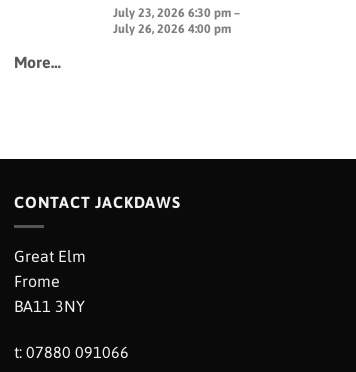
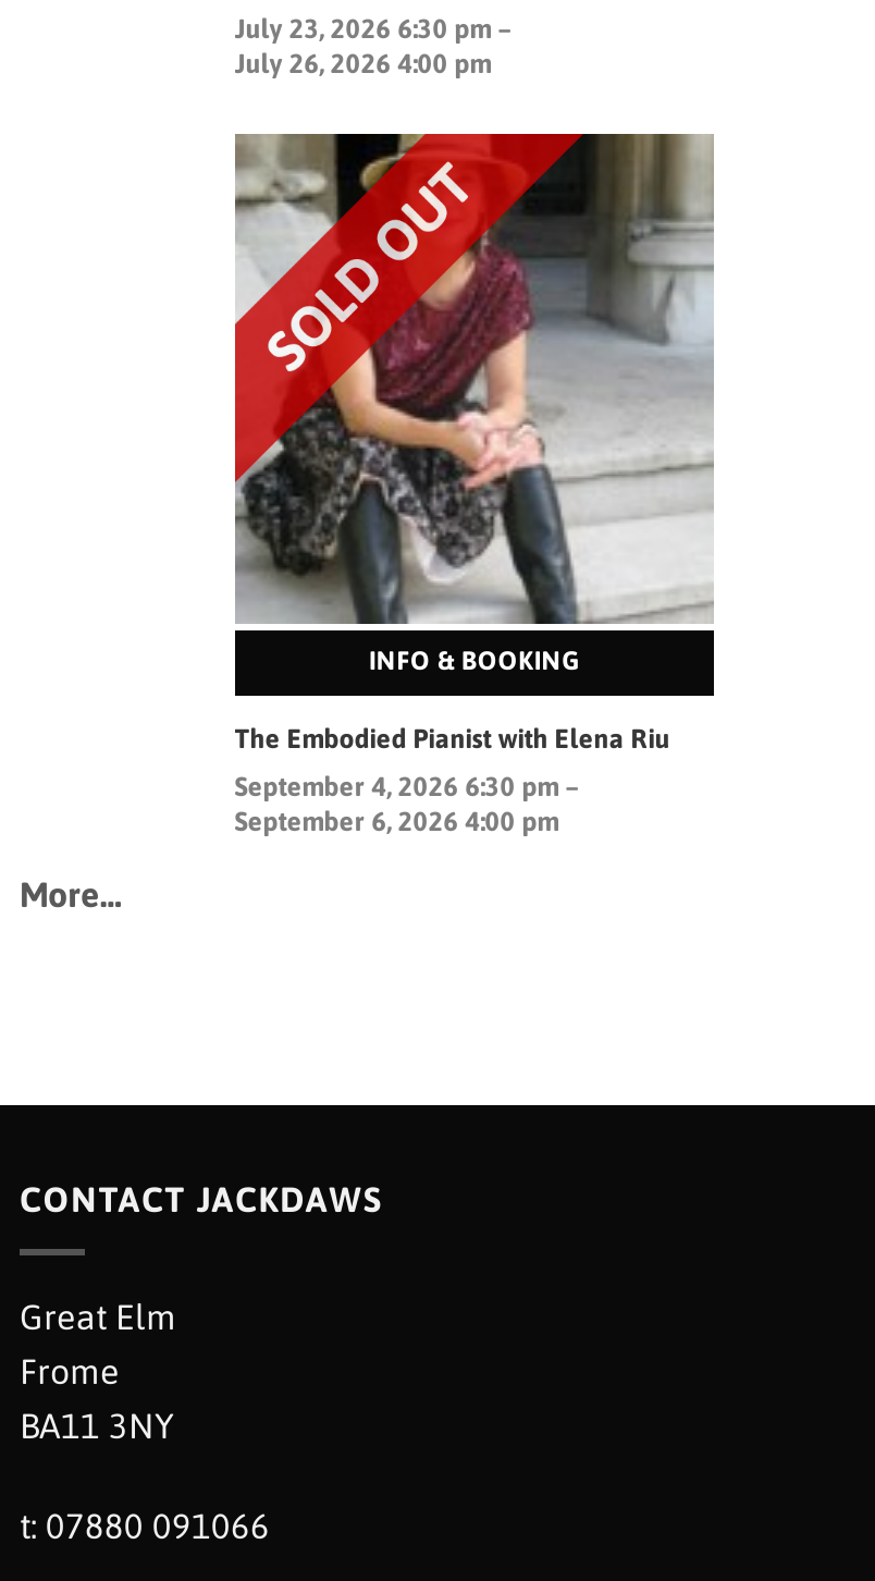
none -> [233,131,716,838] [image] | INFO & BOOKING | The Embodied Pianist with Elena Riu | September 4, 2026 6:30 pm – | September 6, 2026 4:00 pm

